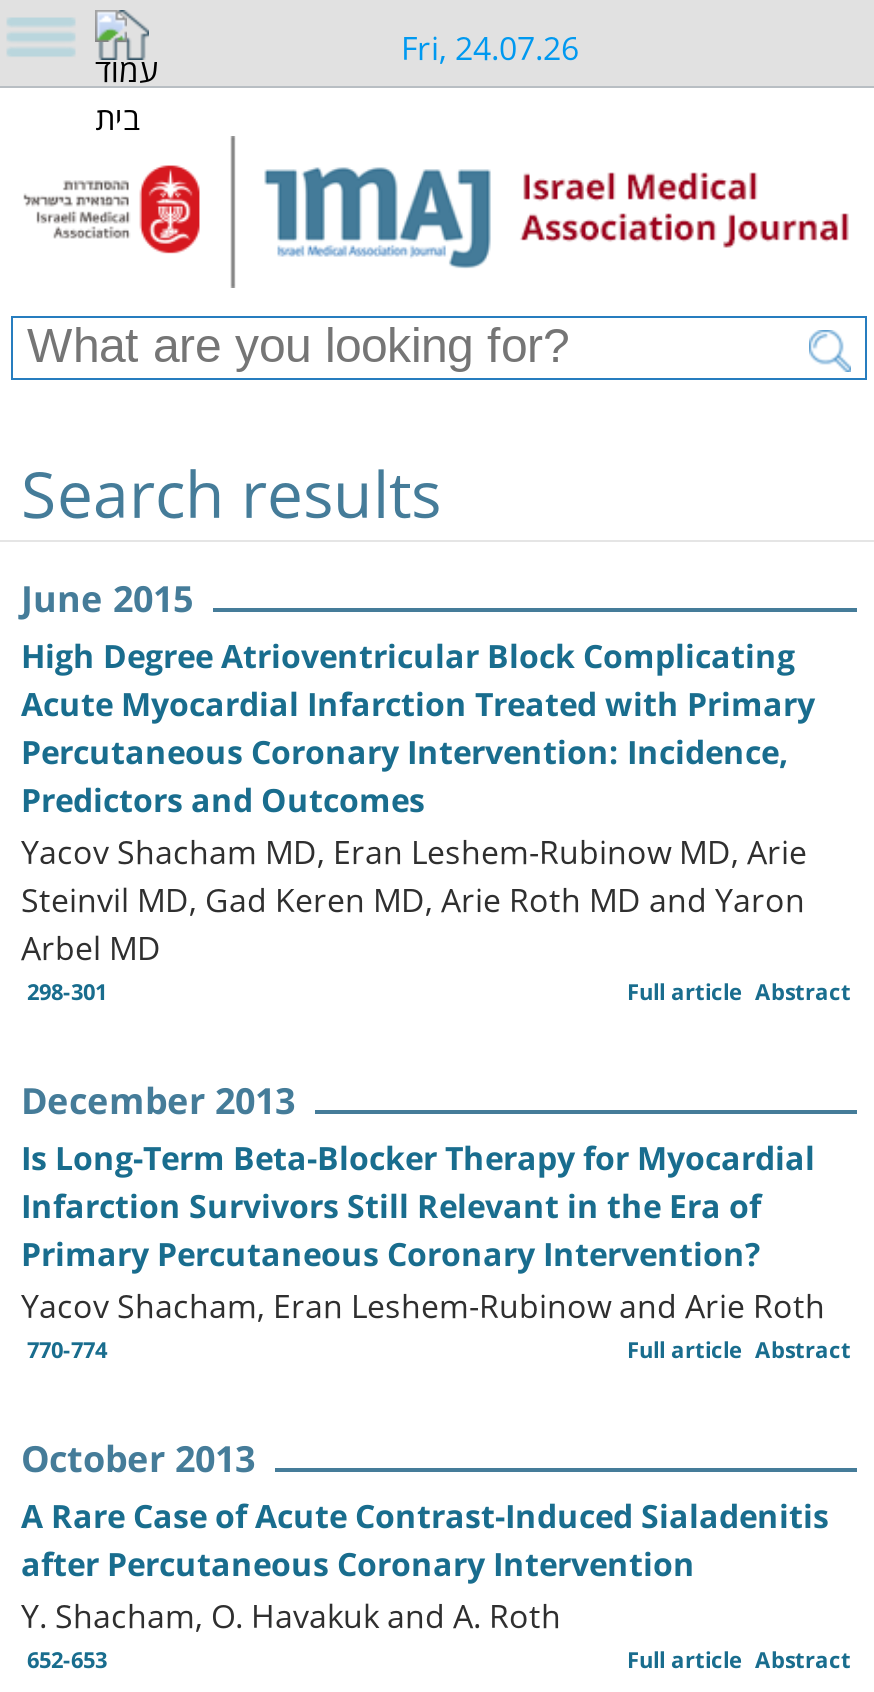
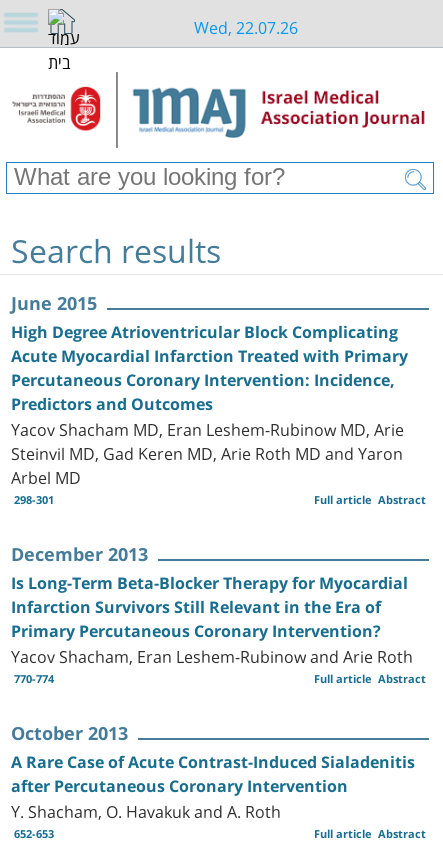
[401,10,579,76] Fri, 24.07.26 -> [193,9,297,42] Wed, 22.07.26

